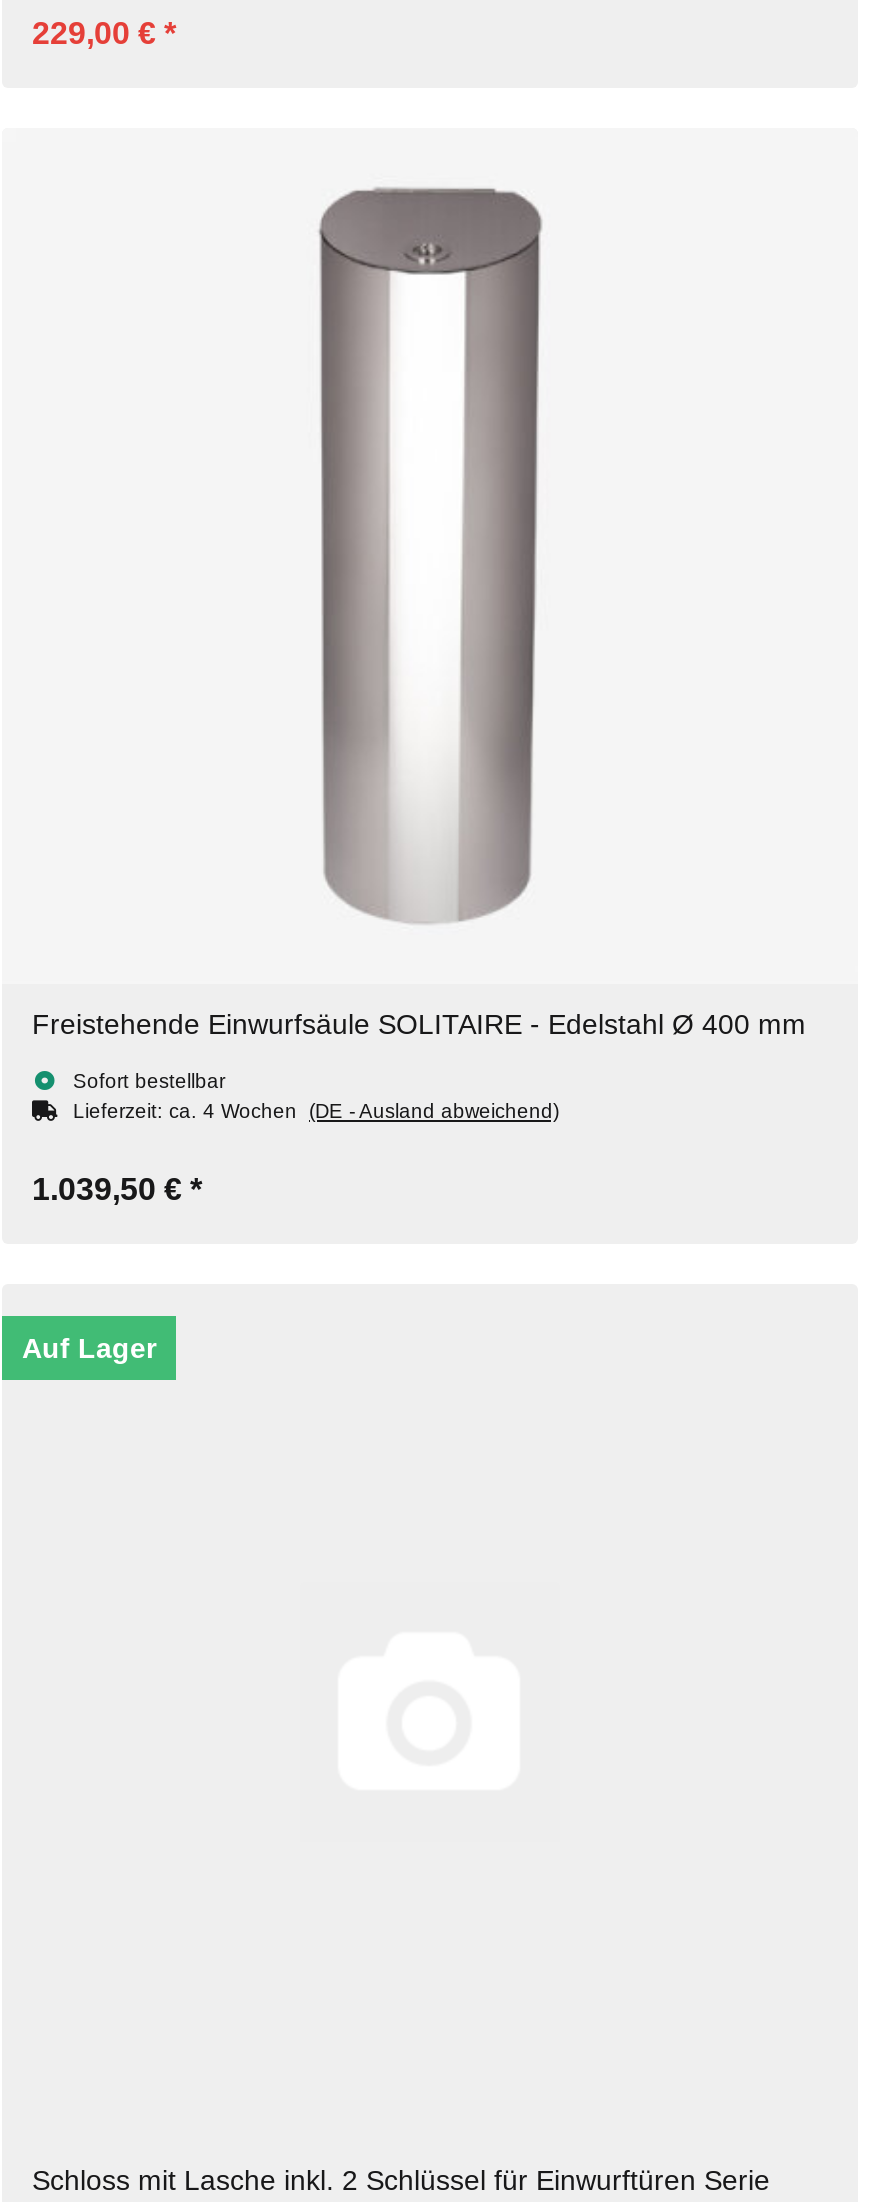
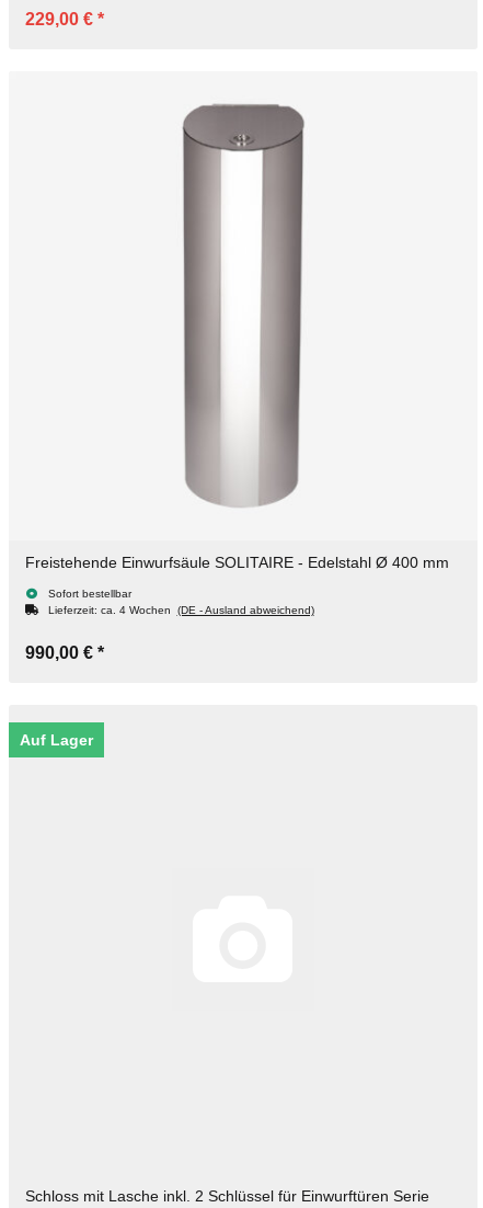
[32,1171,202,1205] 1.039,50 €* -> [25,643,104,662] 990,00 €*

